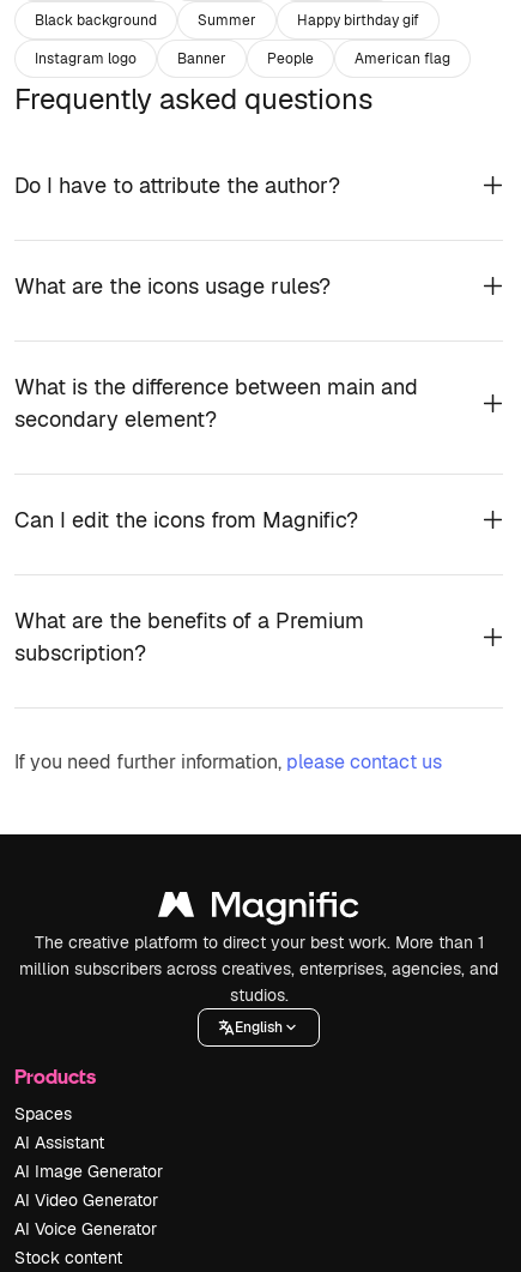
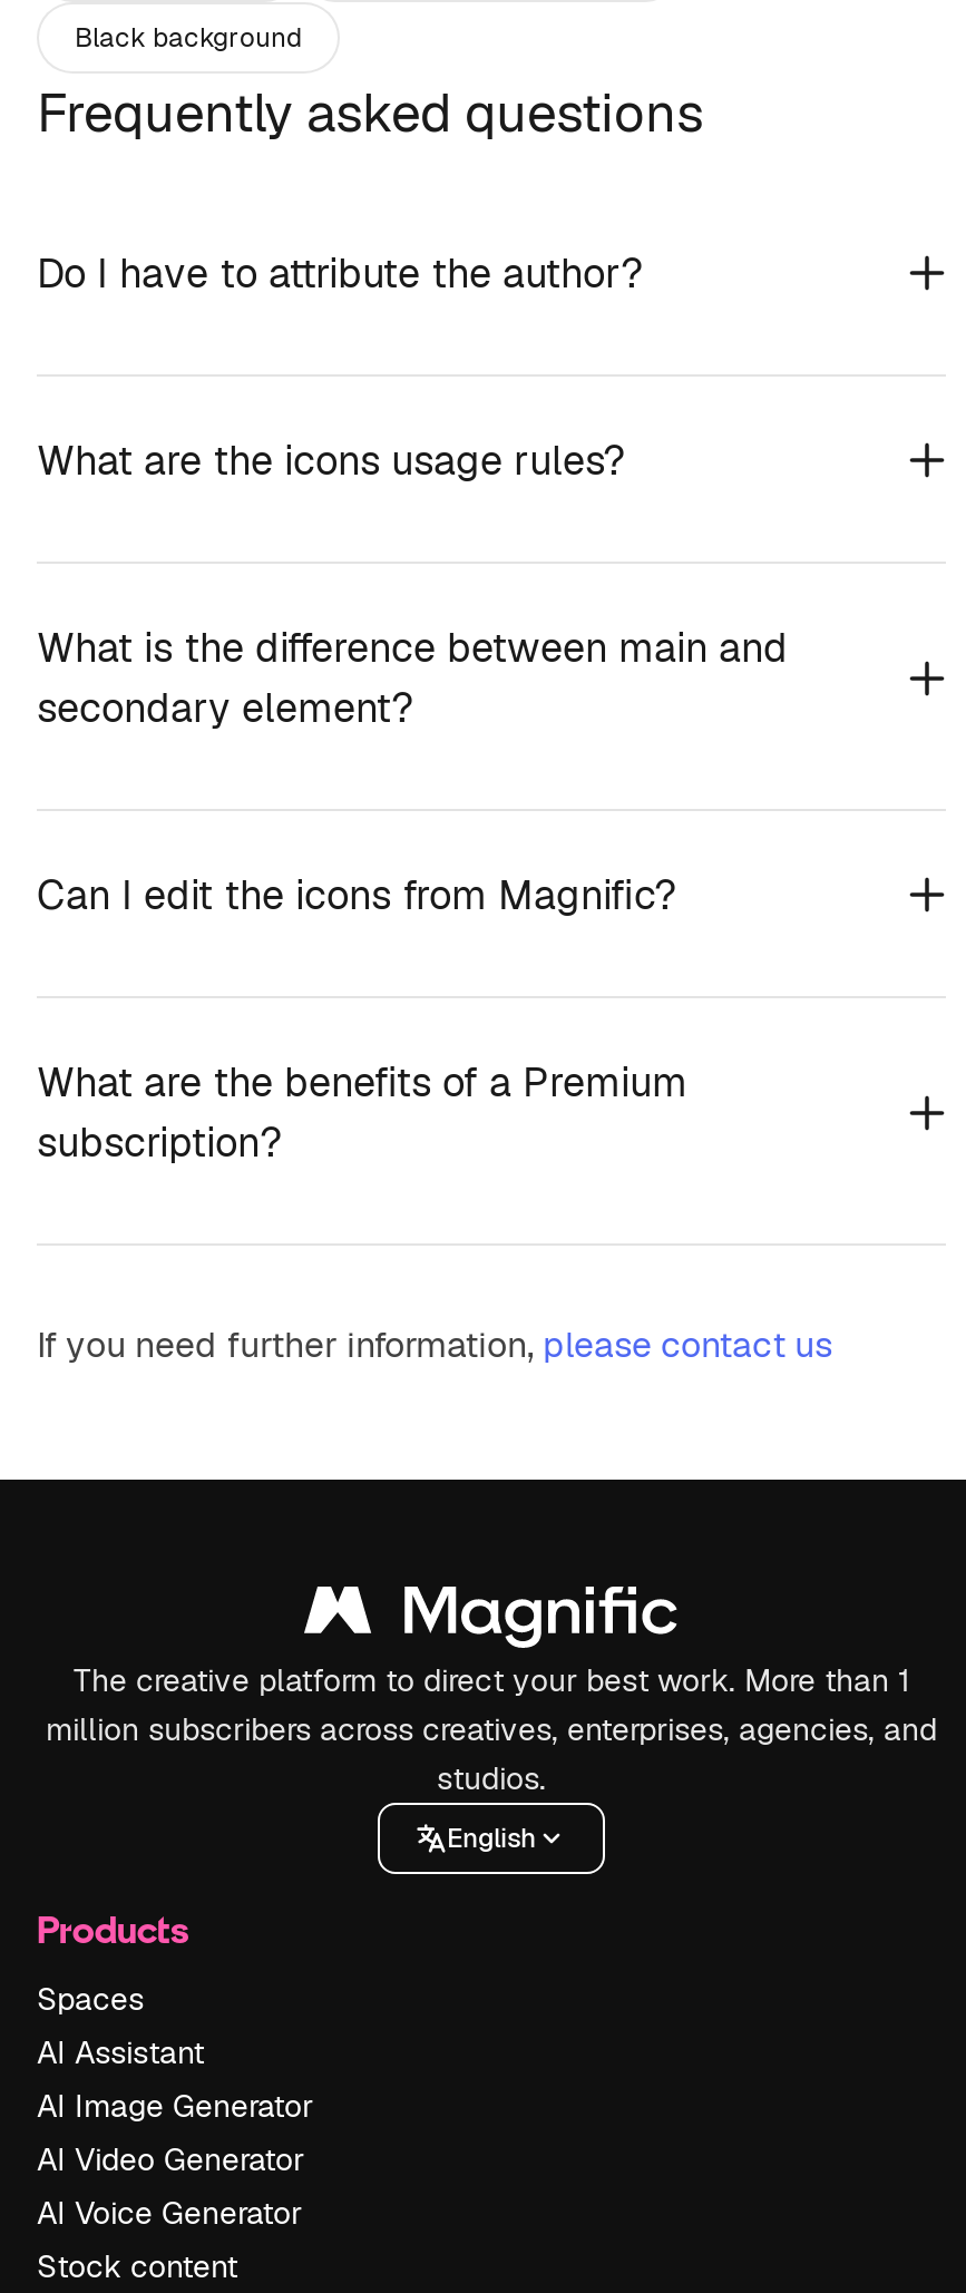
[35,10,450,68] Summer | Happy birthday gif | Instagram logo | Banner | People | American flag -> none

